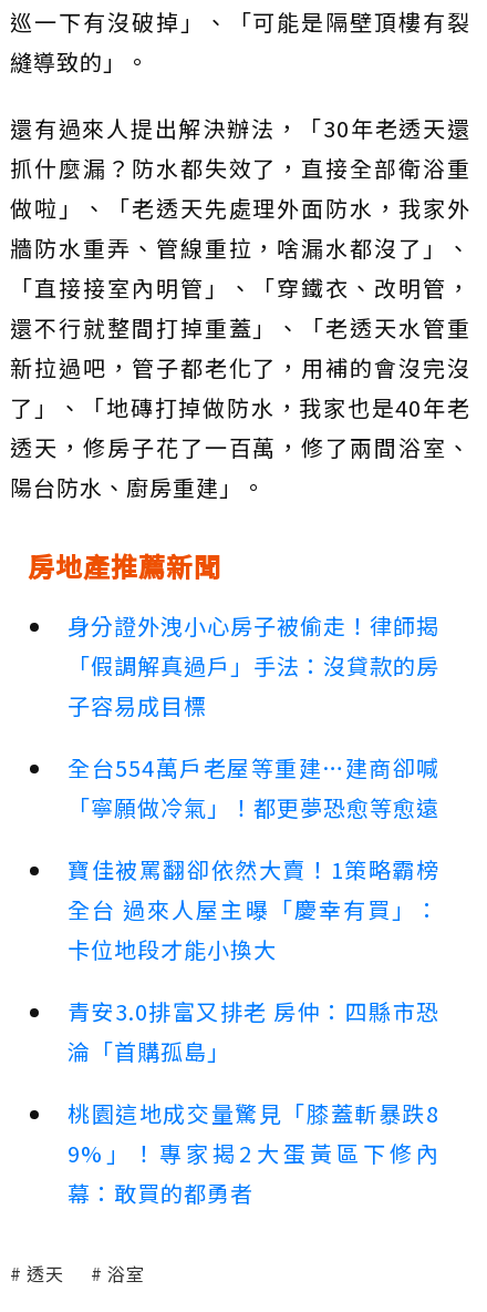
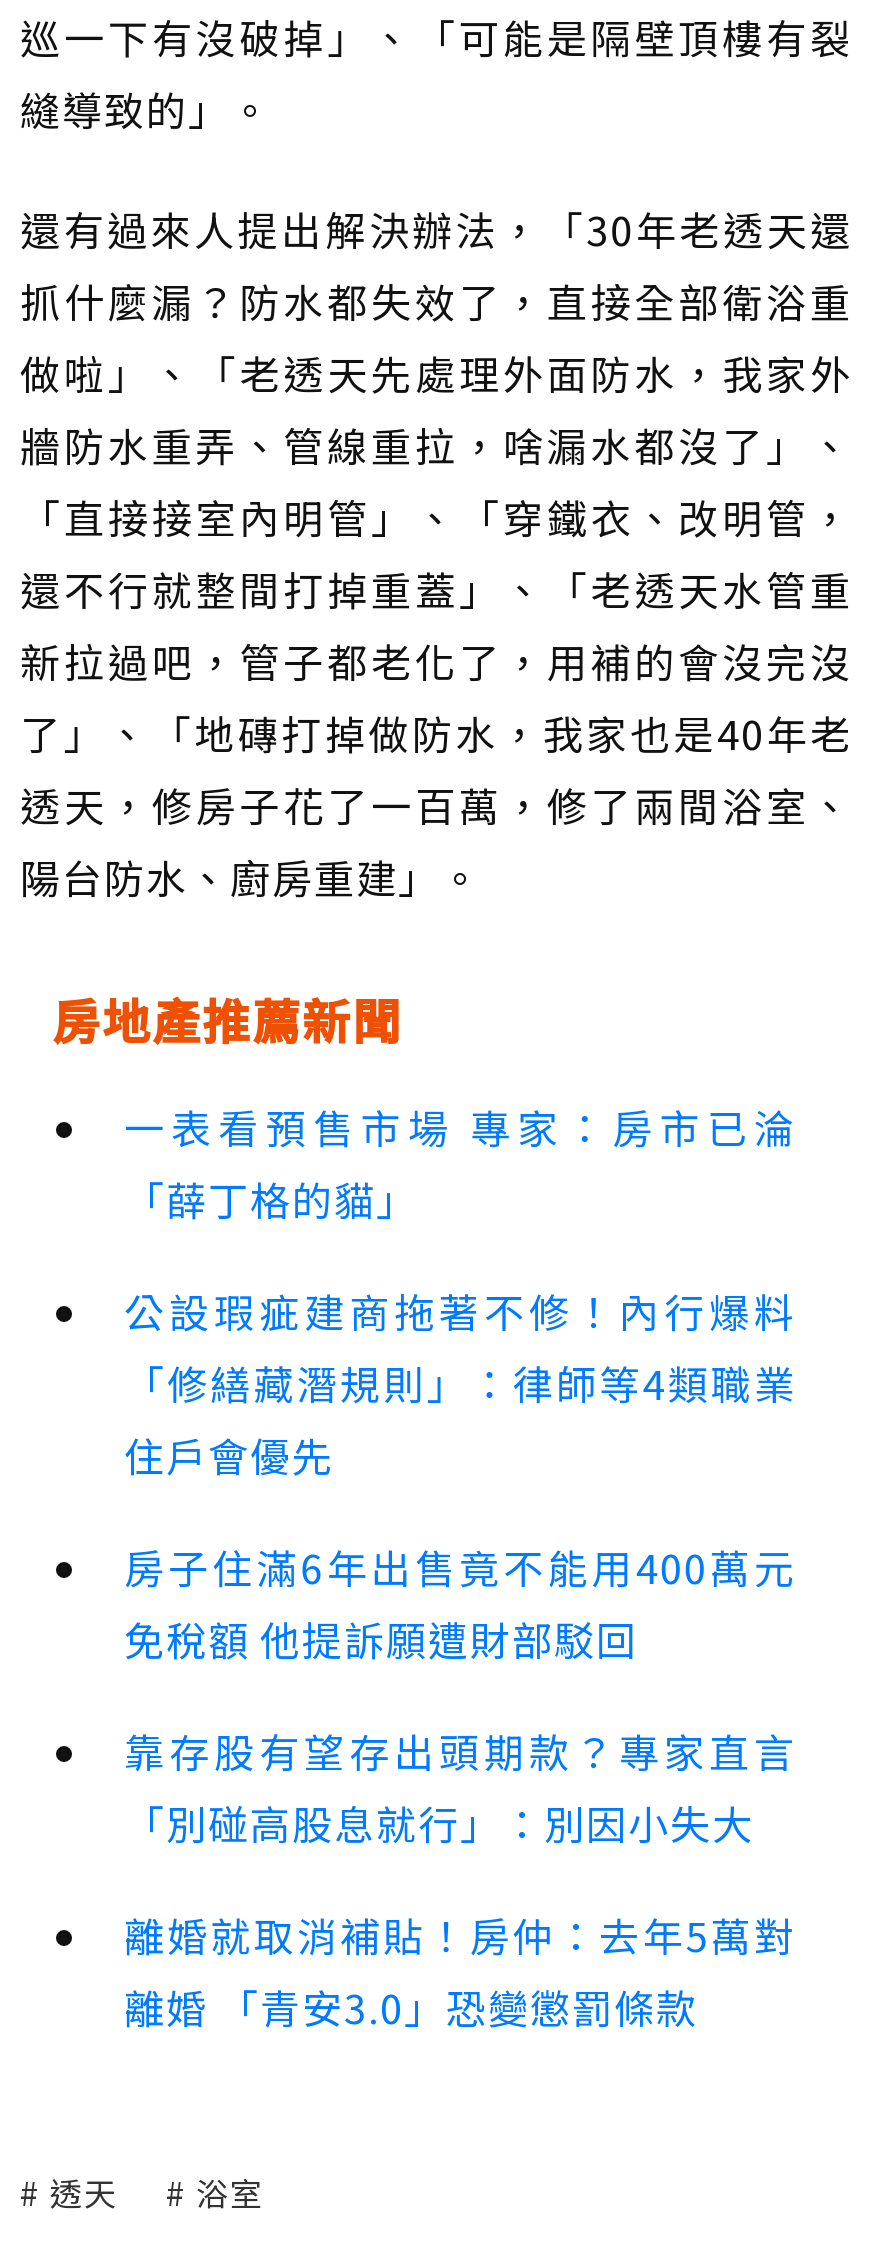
[68,610,439,721] 身分證外洩小心房子被偷走！律師揭 | 「假調解真過戶」手法：沒貸款的房 | 子容易成目標 -> [124,1098,796,1228] 一表看預售市場 專家：房市已淪 | 「薛丁格的貓」
[68,751,439,823] 全台554萬戶老屋等重建…建商卻喊 | 「寧願做冷氣」！都更夢恐愈等愈遠 -> [124,1282,796,1484] 公設瑕疵建商拖著不修！內行爆料 | 「修繕藏潛規則」：律師等4類職業 | 住戶會優先
[68,853,439,965] 寶佳被罵翻卻依然大賣！1策略霸榜 | 全台 過來人屋主曝「慶幸有買」： | 卡位地段才能小換大 -> [124,1538,796,1668] 房子住滿6年出售竟不能用400萬元 | 免稅額 他提訴願遭財部駁回
[68,995,439,1067] 青安3.0排富又排老 房仲：四縣市恐 | 淪「首購孤島」 -> [124,1722,796,1852] 靠存股有望存出頭期款？專家直言 | 「別碰高股息就行」：別因小失大
[68,1097,439,1209] 桃園這地成交量驚見「膝蓋斬暴跌8 | 9%」！專家揭2大蛋黃區下修內 | 幕：敢買的都勇者 -> [124,1906,796,2036] 離婚就取消補貼！房仲：去年5萬對 | 離婚 「青安3.0」恐變懲罰條款

